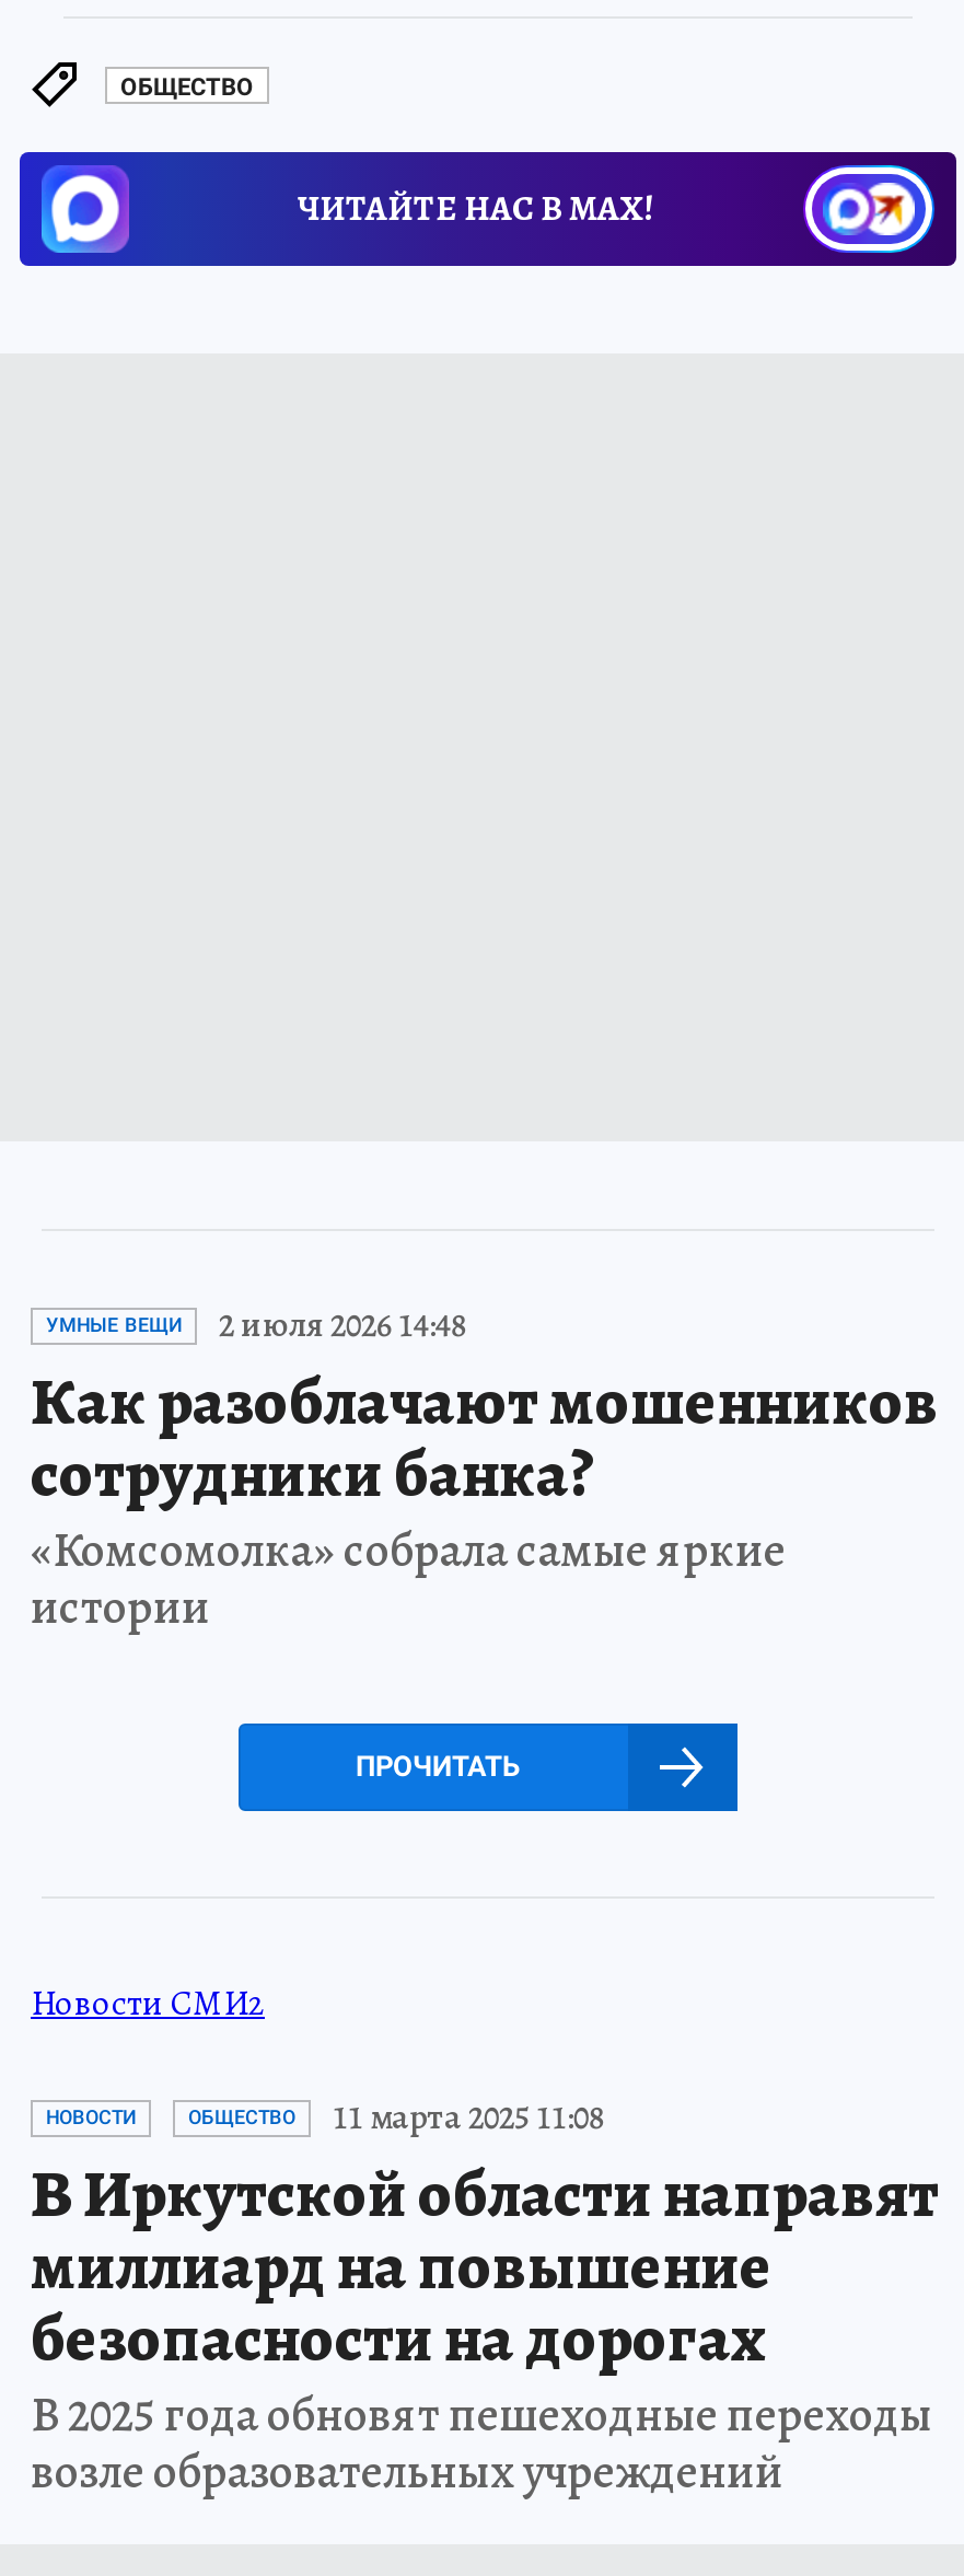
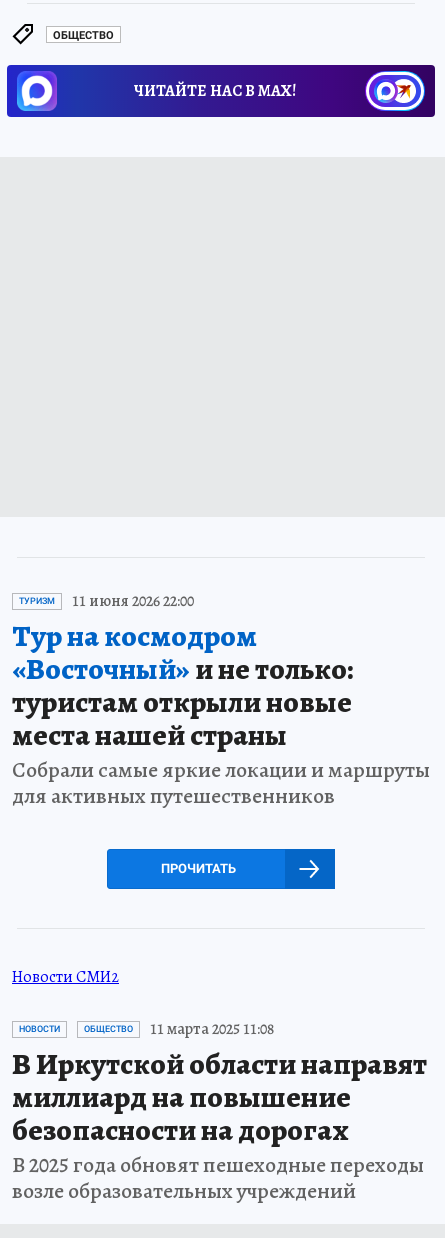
[31,1301,939,1640] УМНЫЕ ВЕЩИ | 2 июля 2026 14:48 | Как разоблачают мошенников | сотрудники банка? | «Комсомолка» собрала самые яркие | истории -> [12,590,430,811] ТУРИЗМ | 11 июня 2026 22:00 | Тур на космодром | «Восточный»и не только: | туристам открыли новые | места нашей страны | Собрали самые яркие локации и маршруты | для активных путешественников

